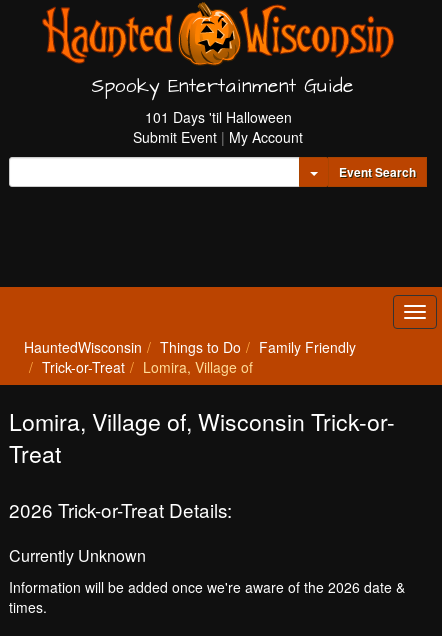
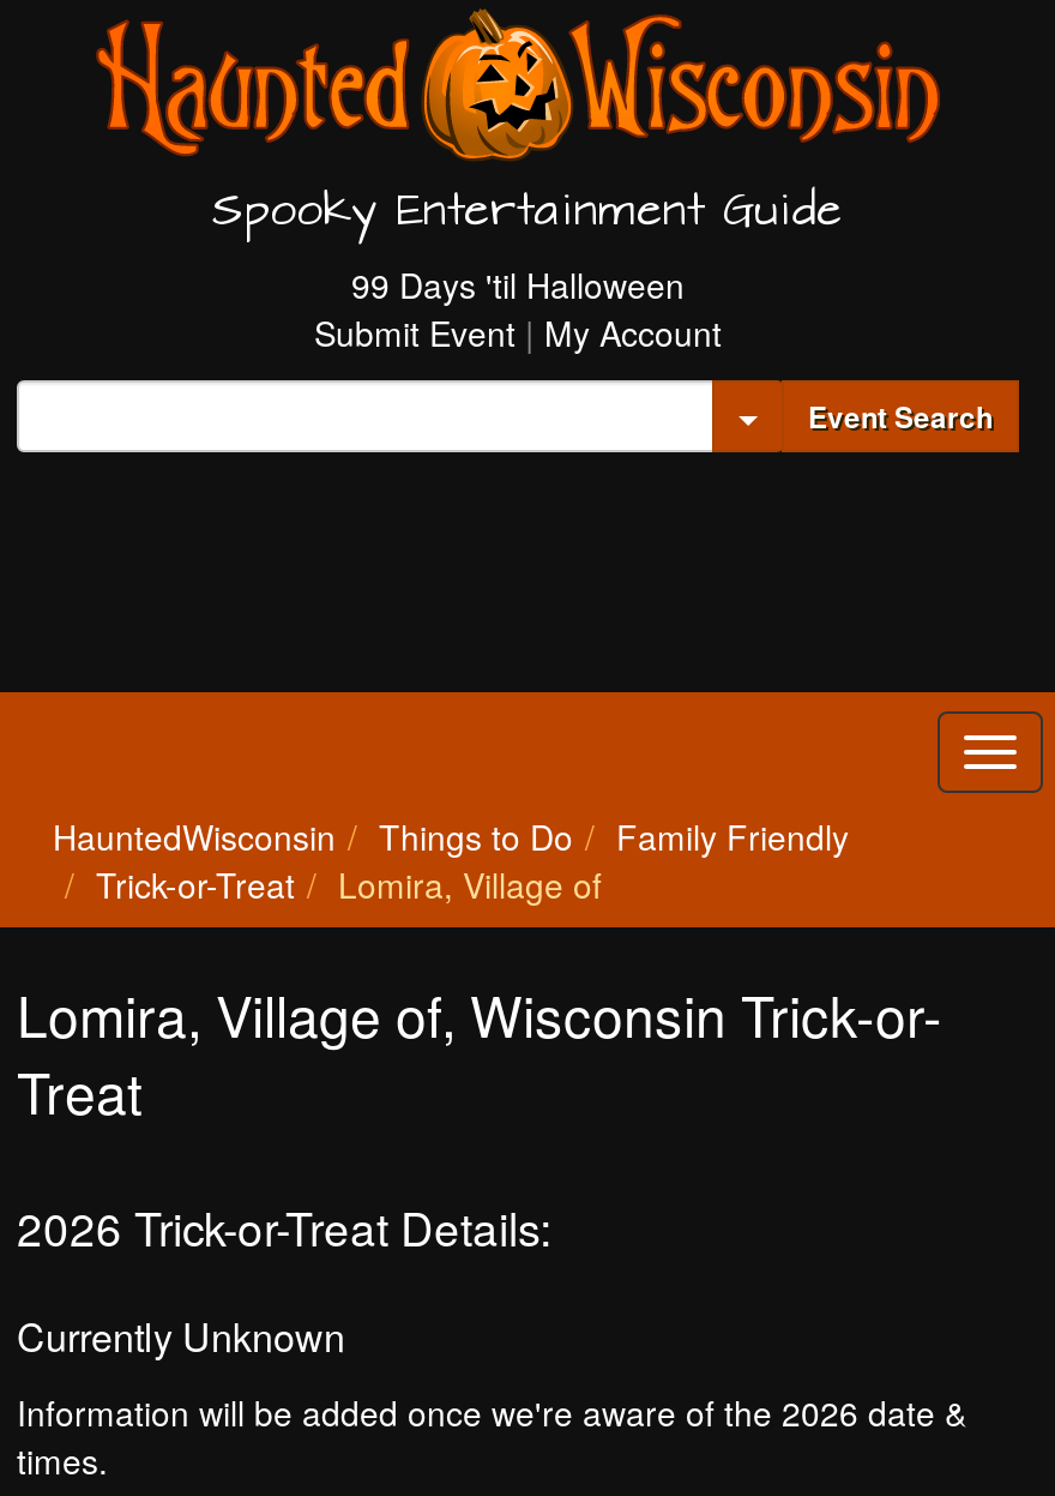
[144,107,291,127] 101 Days 'til Halloween -> [351,260,685,308] 99 Days 'til Halloween

